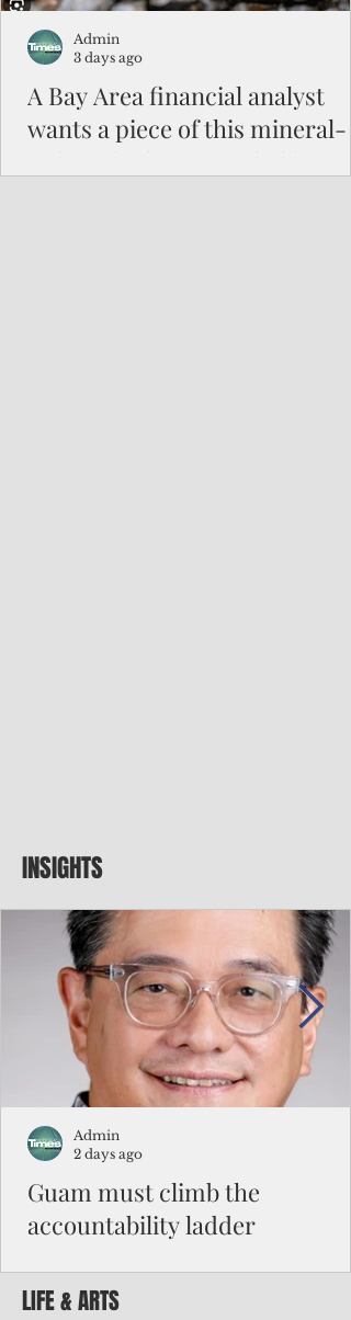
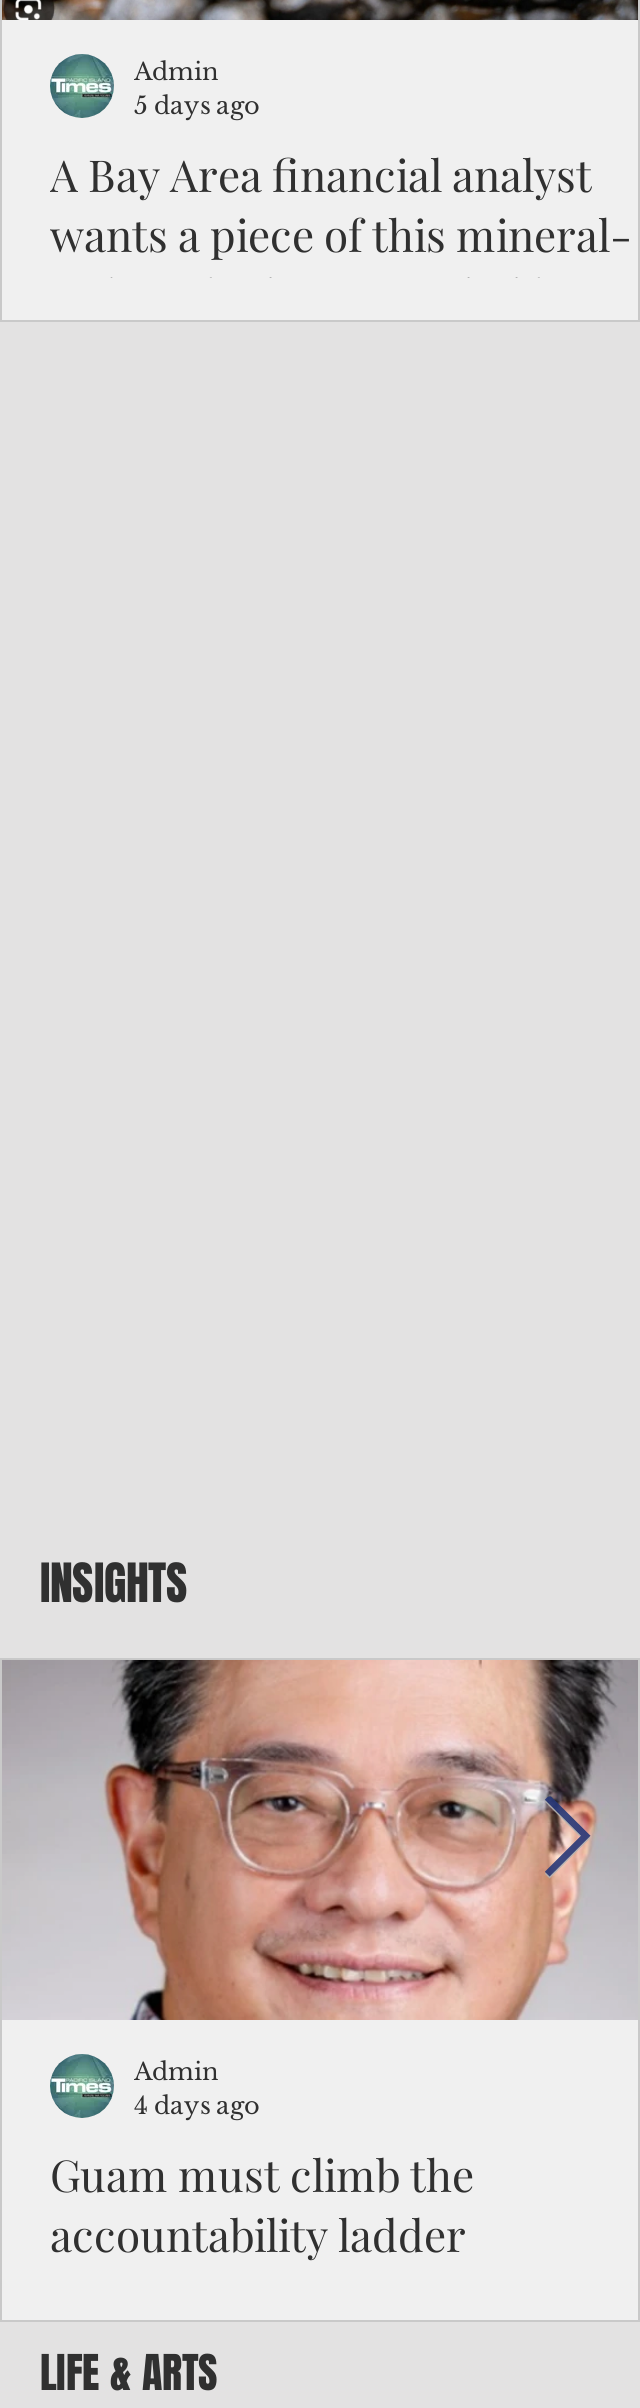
[73,49,143,66] 3 days ago -> [134,90,260,120] 5 days ago
[73,1146,143,1162] 2 days ago -> [134,2090,260,2120] 4 days ago

